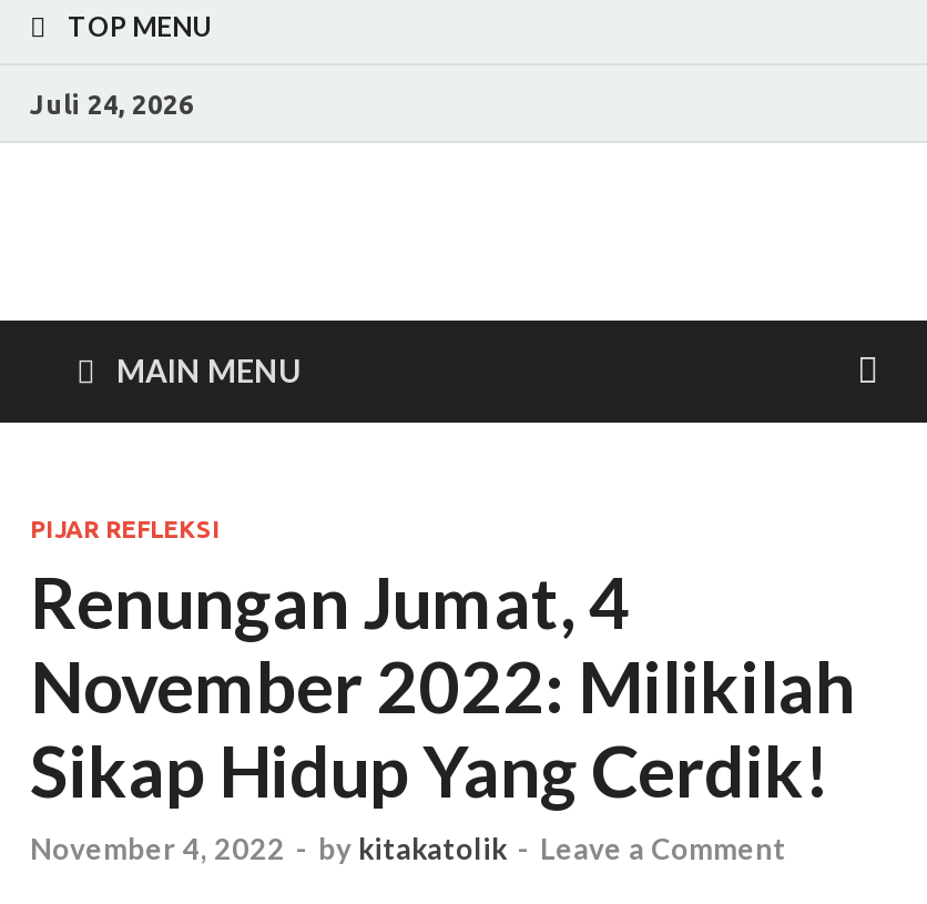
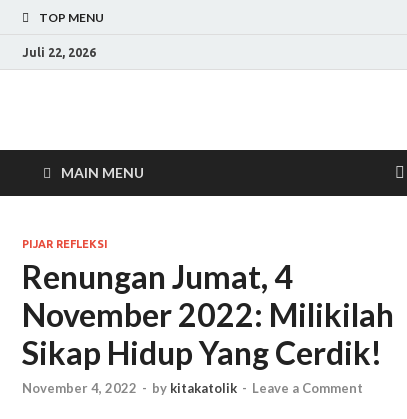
[30,89,194,118] Juli 24, 2026 -> [22,45,96,58] Juli 22, 2026

